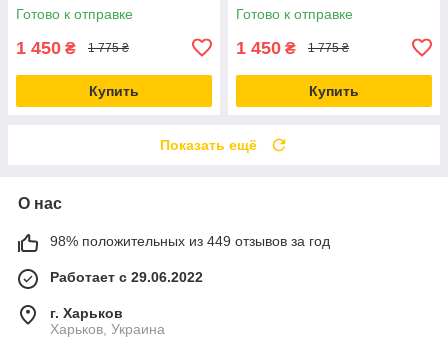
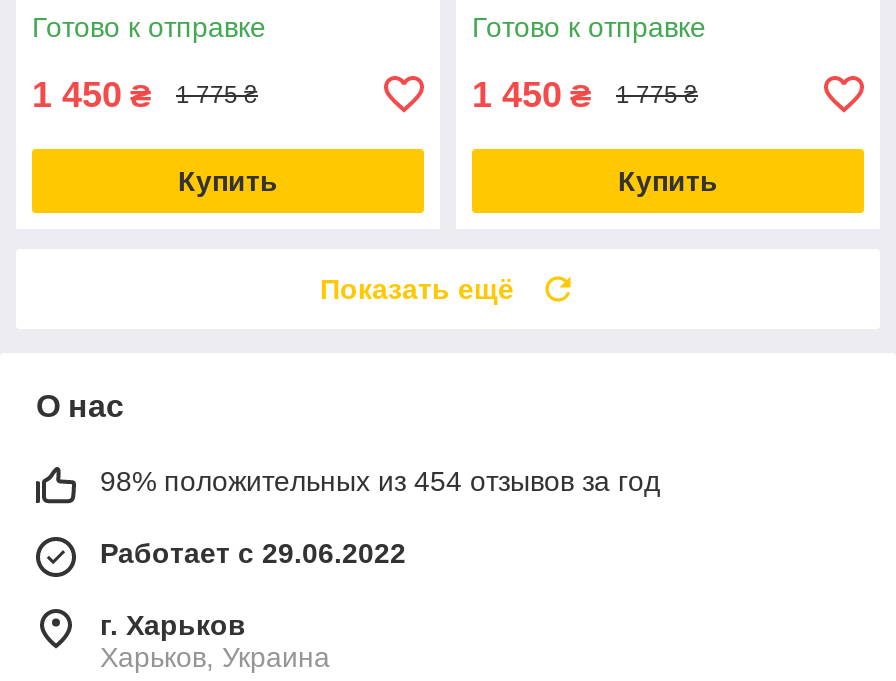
[50,233,330,249] 98% положительных из 449 отзывов за год -> [100,465,660,497] 98% положительных из 454 отзывов за год

